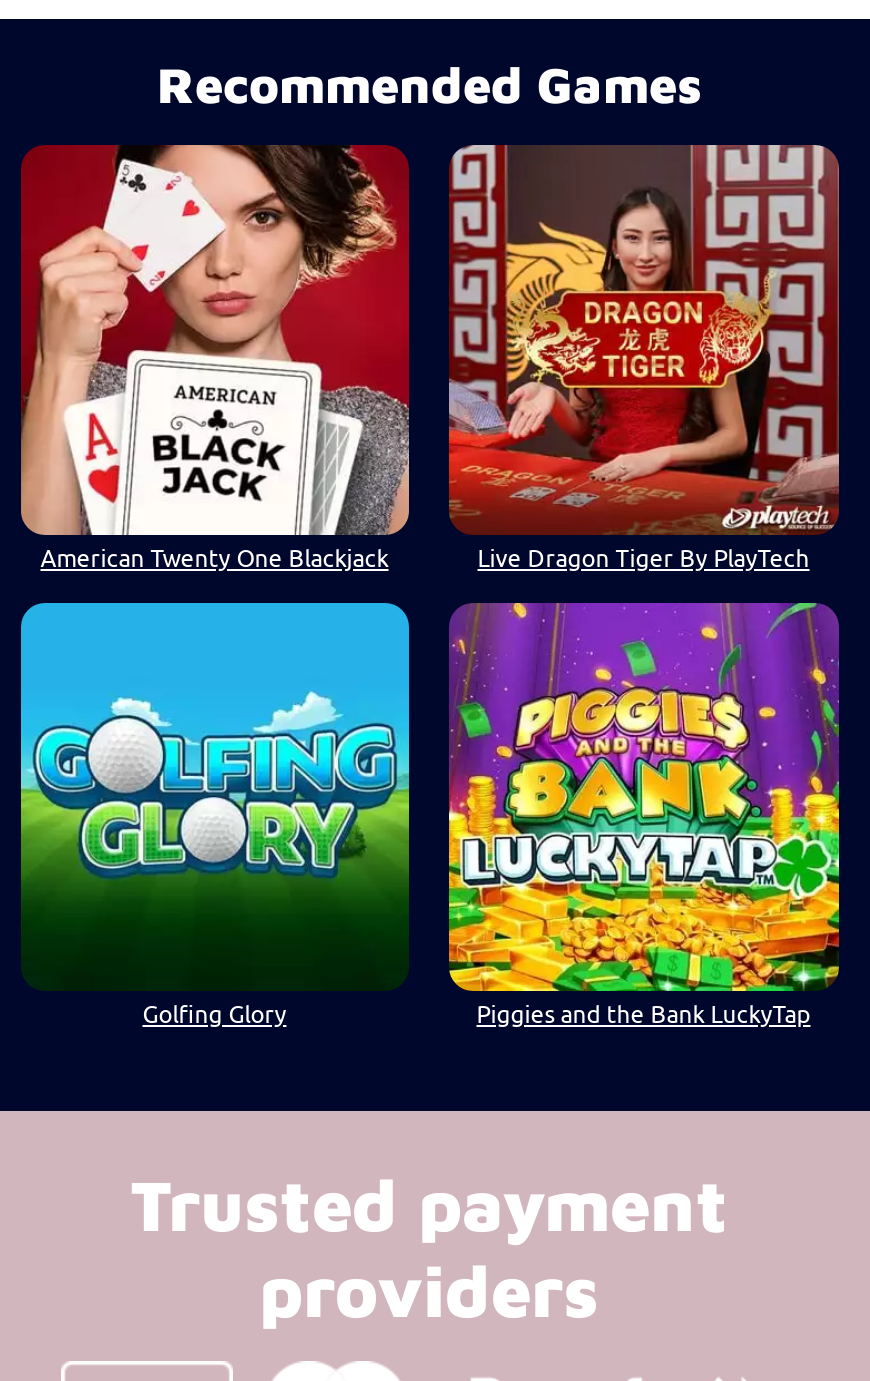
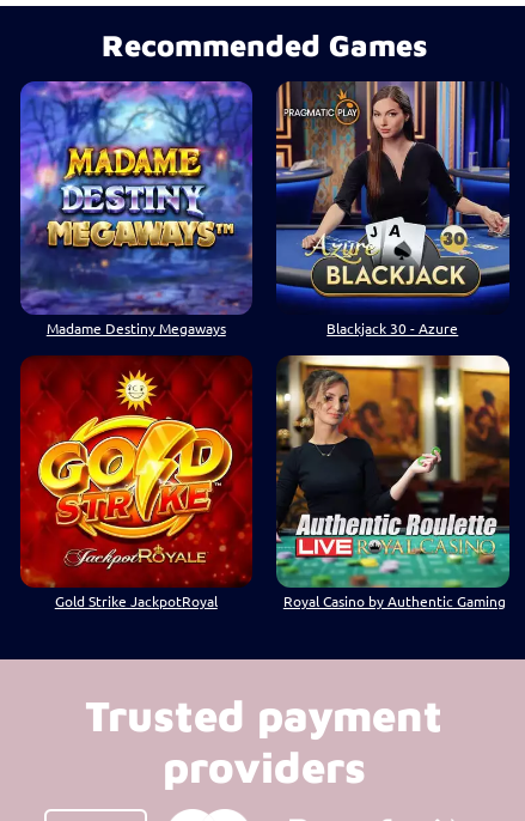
[19,143,809,573] [image] | American Twenty One Blackjack | Live Dragon Tiger By PlayTech -> [19,80,458,337] [image] | Madame Destiny Megaways | Blackjack 30 - Azure
[447,143,841,525] [image] -> [275,80,511,309] [image]
[19,601,411,991] [image] -> [19,355,254,589] [image]
[143,601,841,1030] [image] | Golfing Glory | Piggies and the Bank LuckyTap -> [55,354,511,611] [image] | Gold Strike JackpotRoyal | Royal Casino by Authentic Gaming

